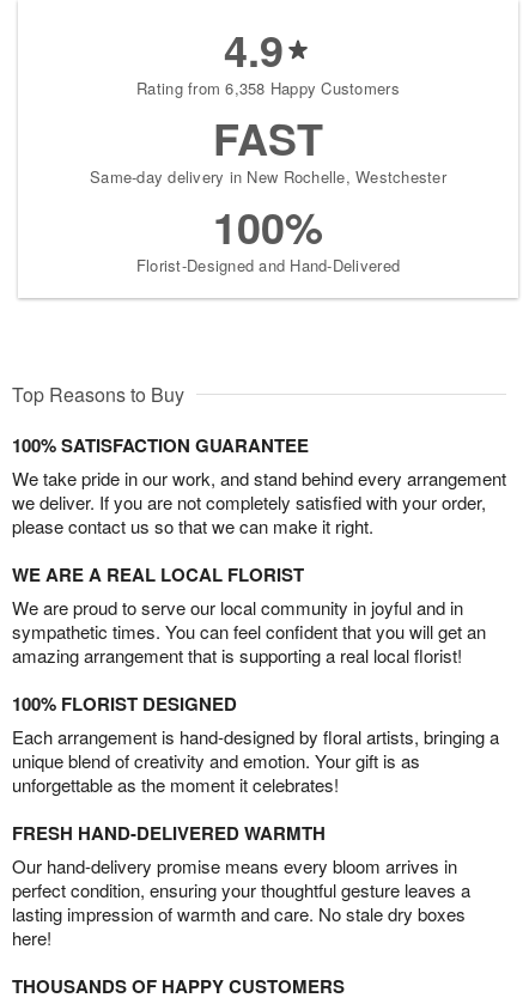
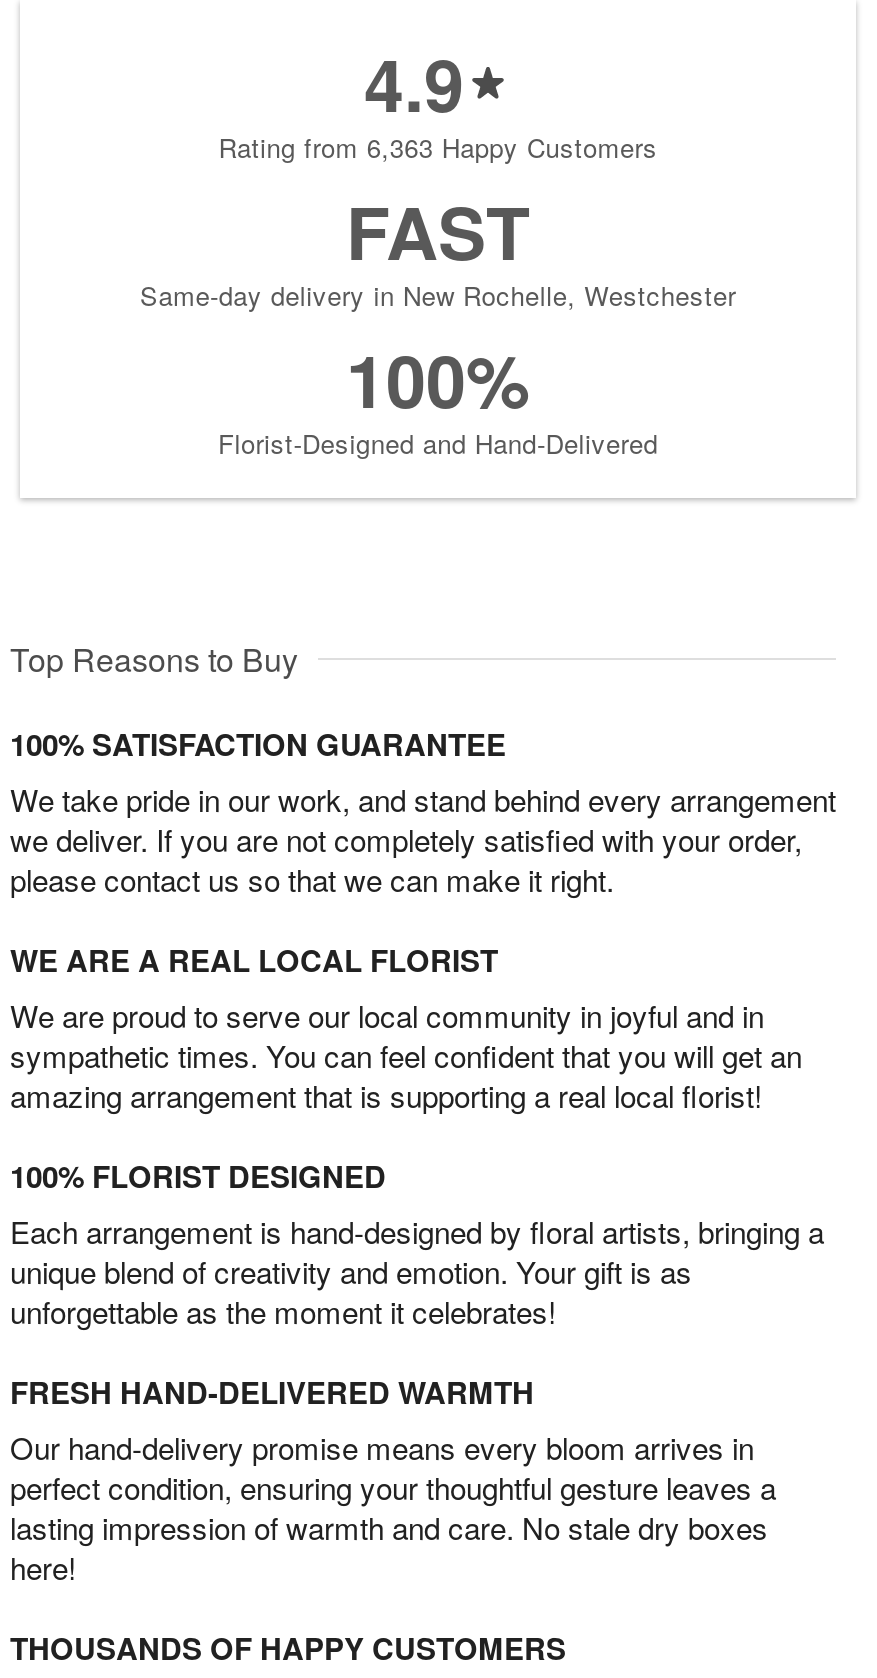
[137,77,400,100] Rating from 6,358 Happy Customers -> [218,129,658,167] Rating from 6,363 Happy Customers

